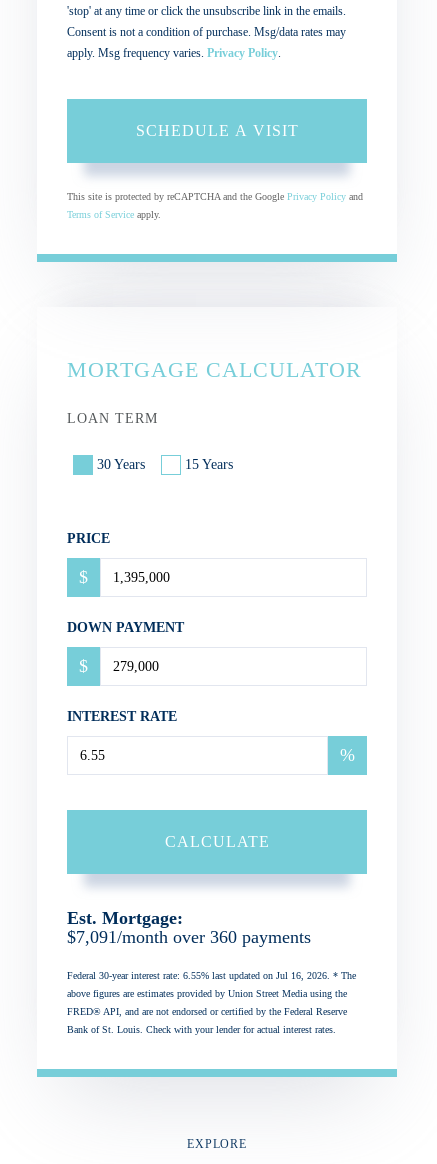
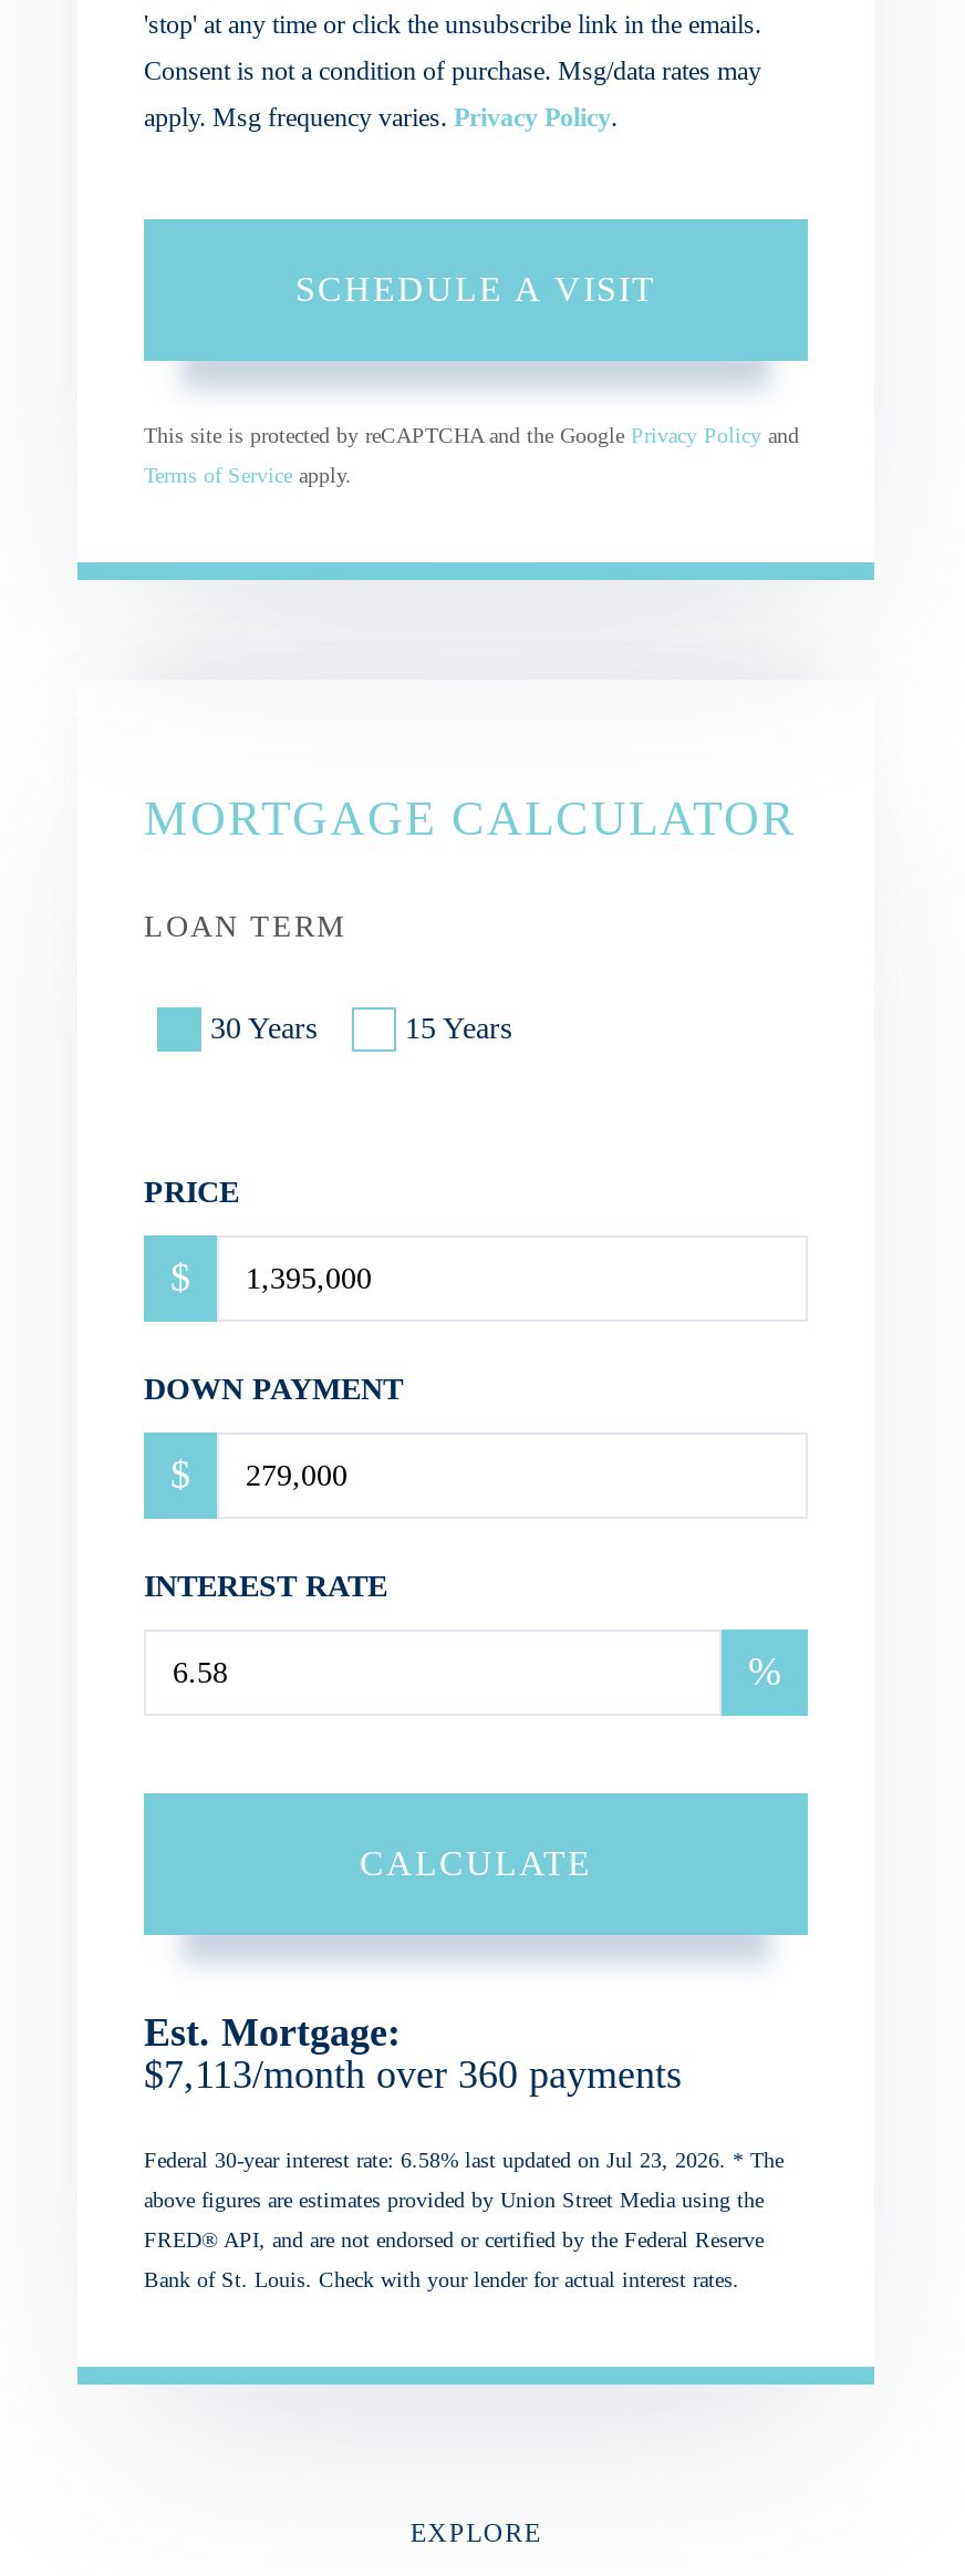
[67,927,311,947] $7,091/month over 360 payments -> [144,2053,682,2097] $7,113/month over 360 payments
[67,970,356,981] Federal 30-year interest rate: 6.55% last updated on Jul 16, 2026. * The -> [144,2148,784,2172] Federal 30-year interest rate: 6.58% last updated on Jul 23, 2026. * The

